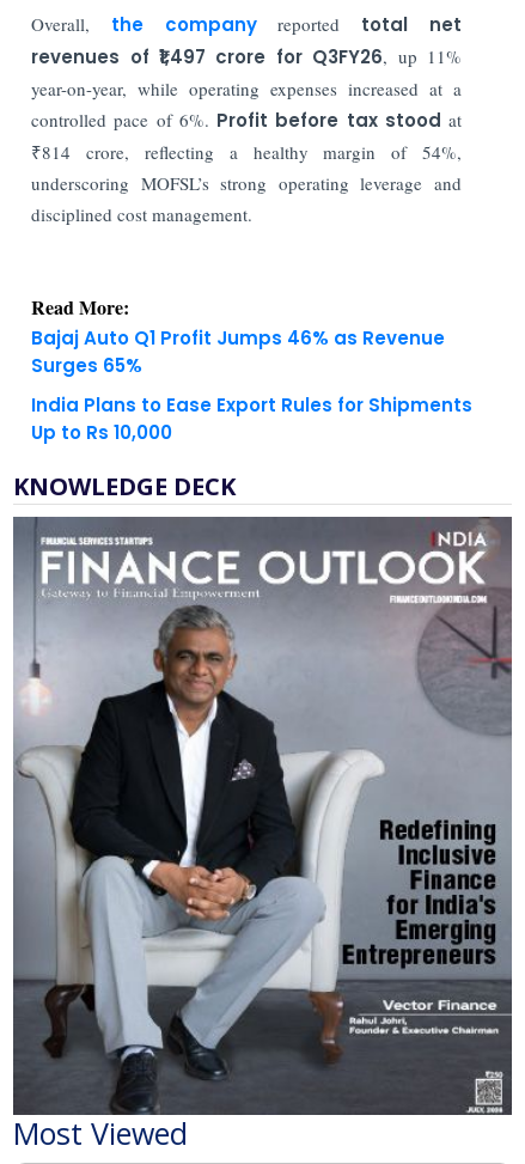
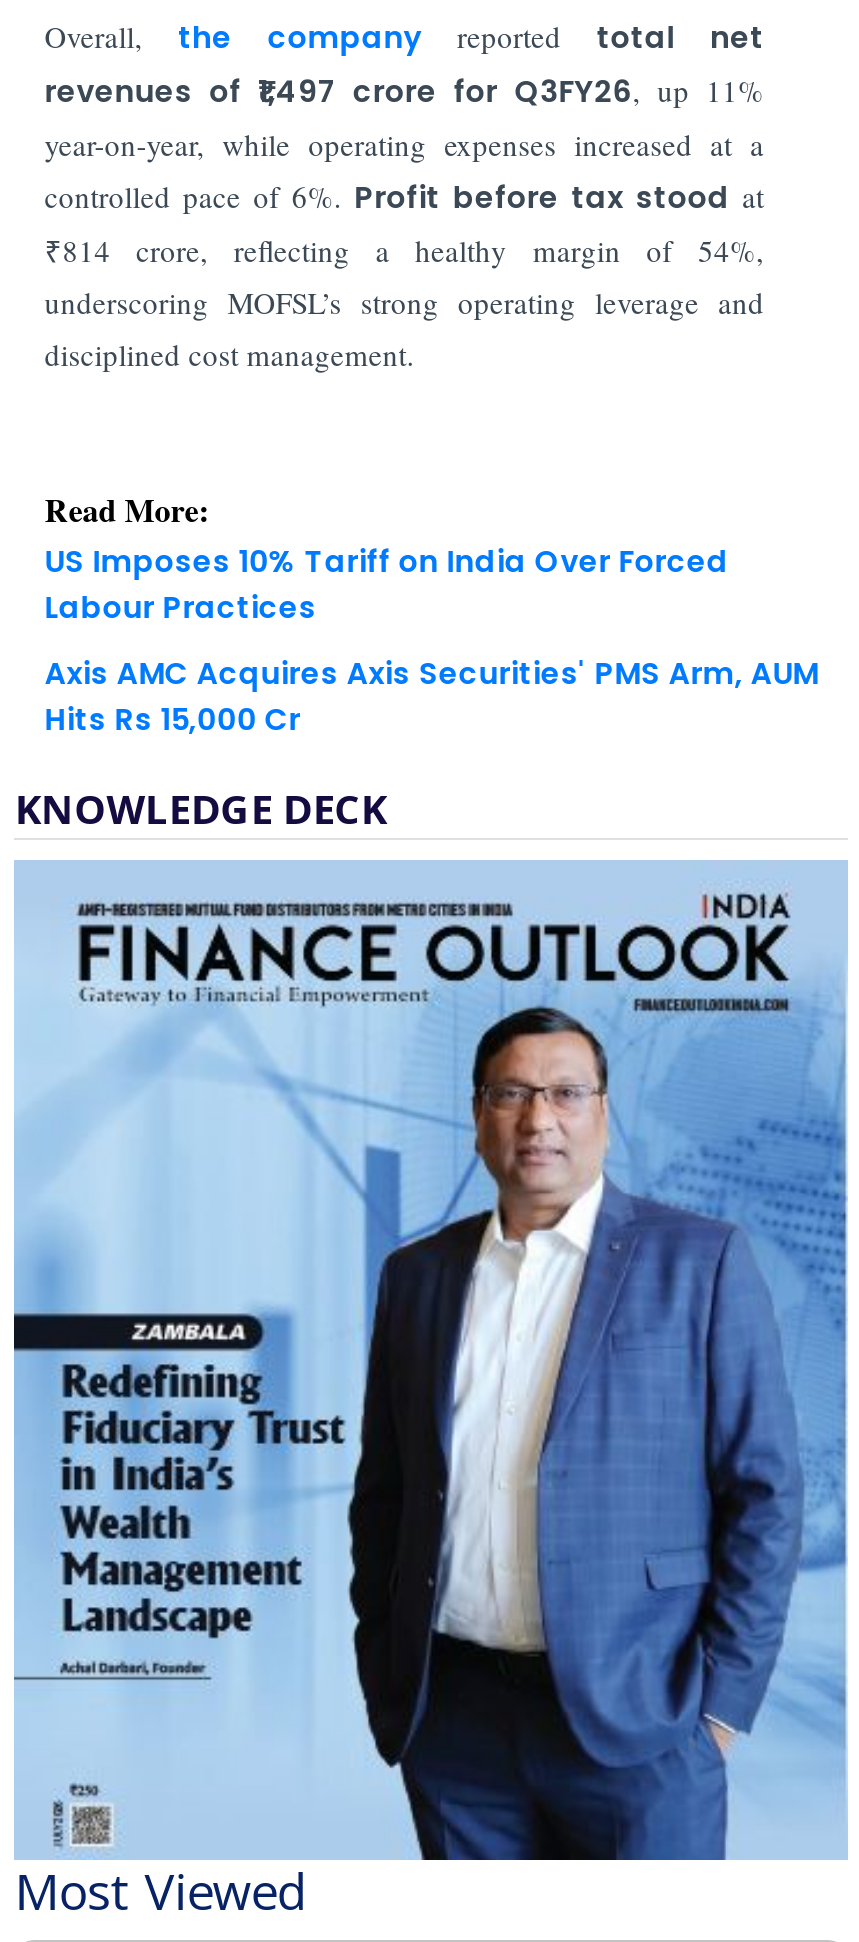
[31,325,445,378] Bajaj Auto Q1 Profit Jumps 46% as Revenue | Surges 65% -> [44,540,728,628] US Imposes 10% Tariff on India Over Forced | Labour Practices
[31,392,473,445] India Plans to Ease Export Rules for Shipments | Up to Rs 10,000 -> [44,652,818,740] Axis AMC Acquires Axis Securities' PMS Arm, AUM | Hits Rs 15,000 Cr
[12,516,513,1116] [image] -> [14,860,848,1862] [image]

